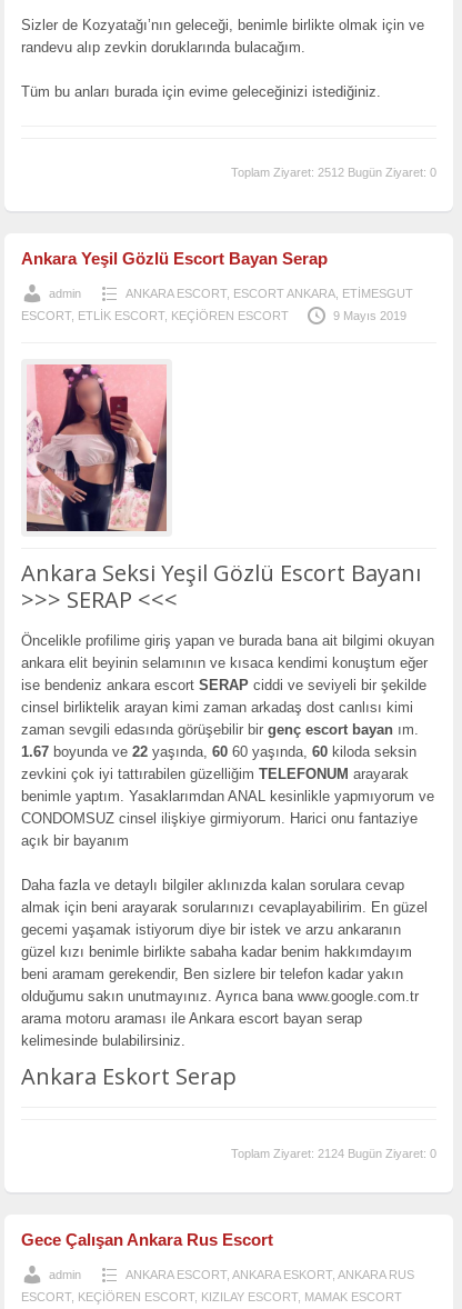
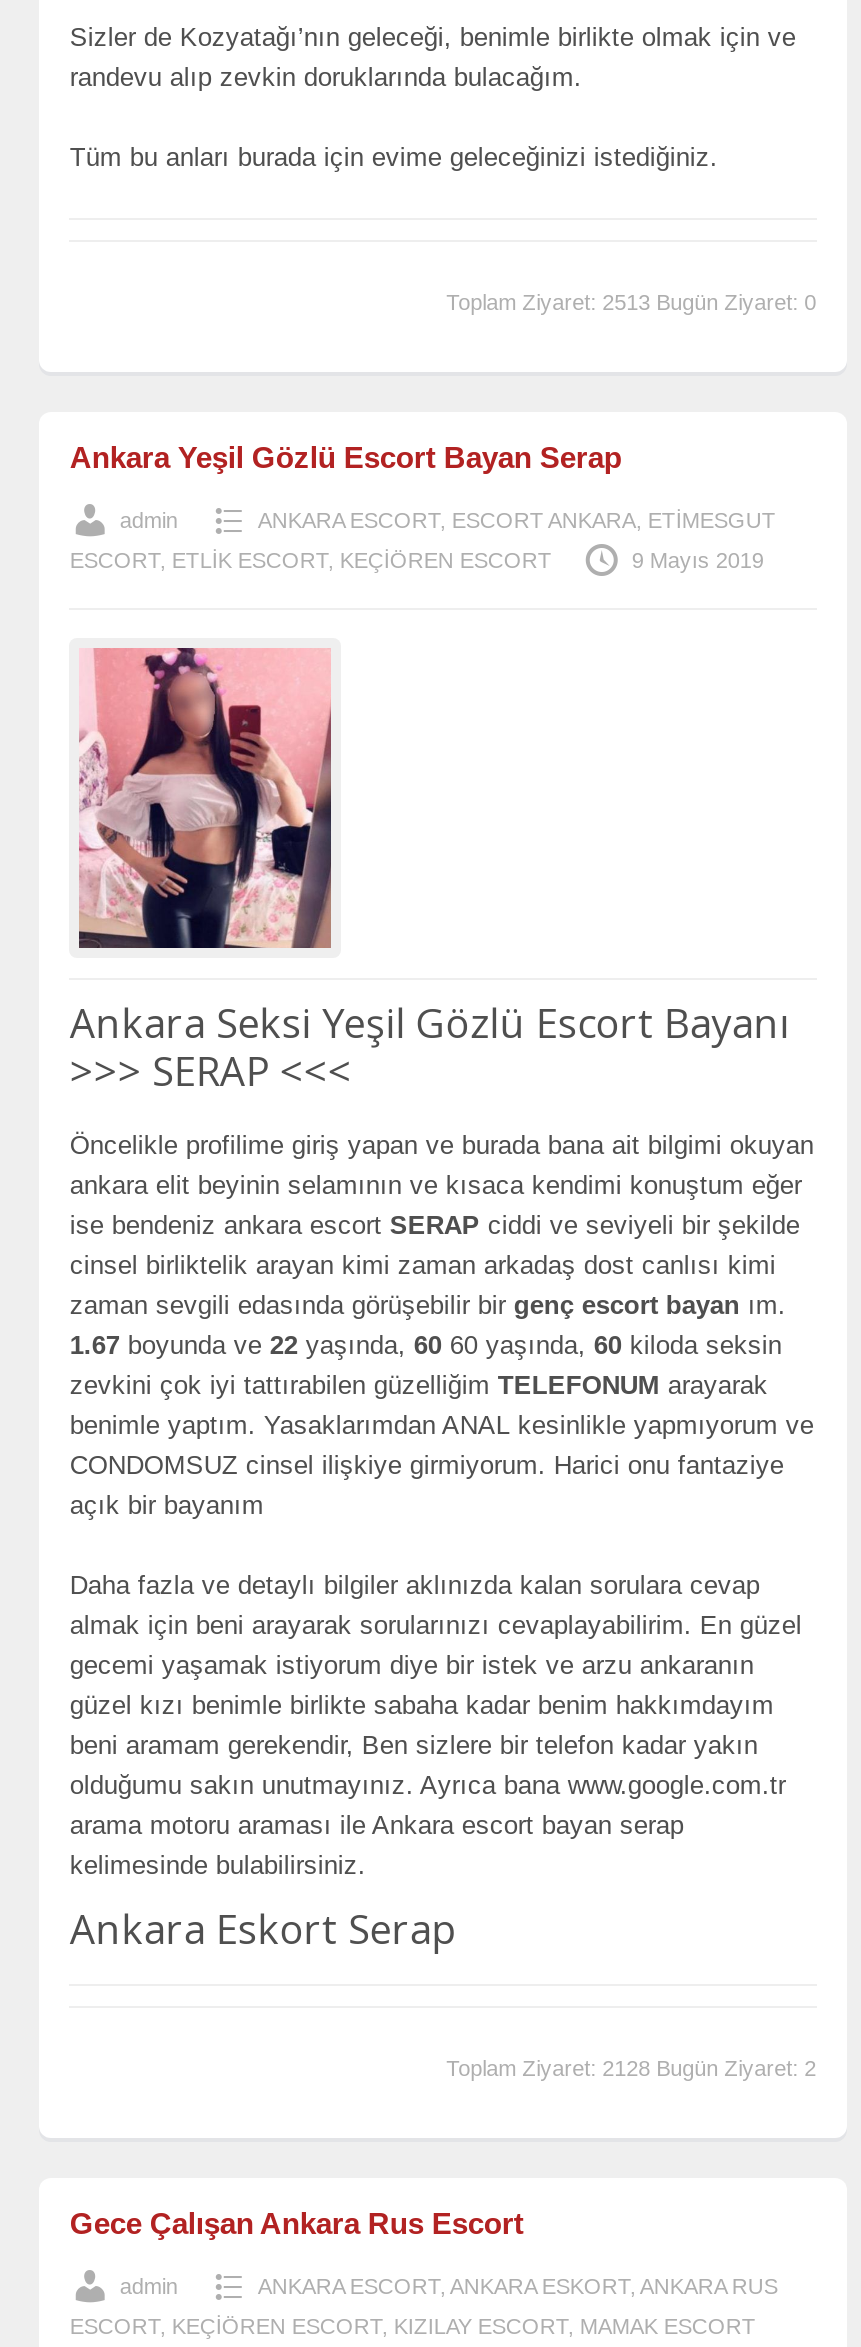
[231,166,436,179] Toplam Ziyaret: 2512 Bugün Ziyaret: 0 -> [446,290,816,314] Toplam Ziyaret: 2513 Bugün Ziyaret: 0
[231,1147,436,1160] Toplam Ziyaret: 2124 Bugün Ziyaret: 0 -> [446,2056,816,2080] Toplam Ziyaret: 2128 Bugün Ziyaret: 2

